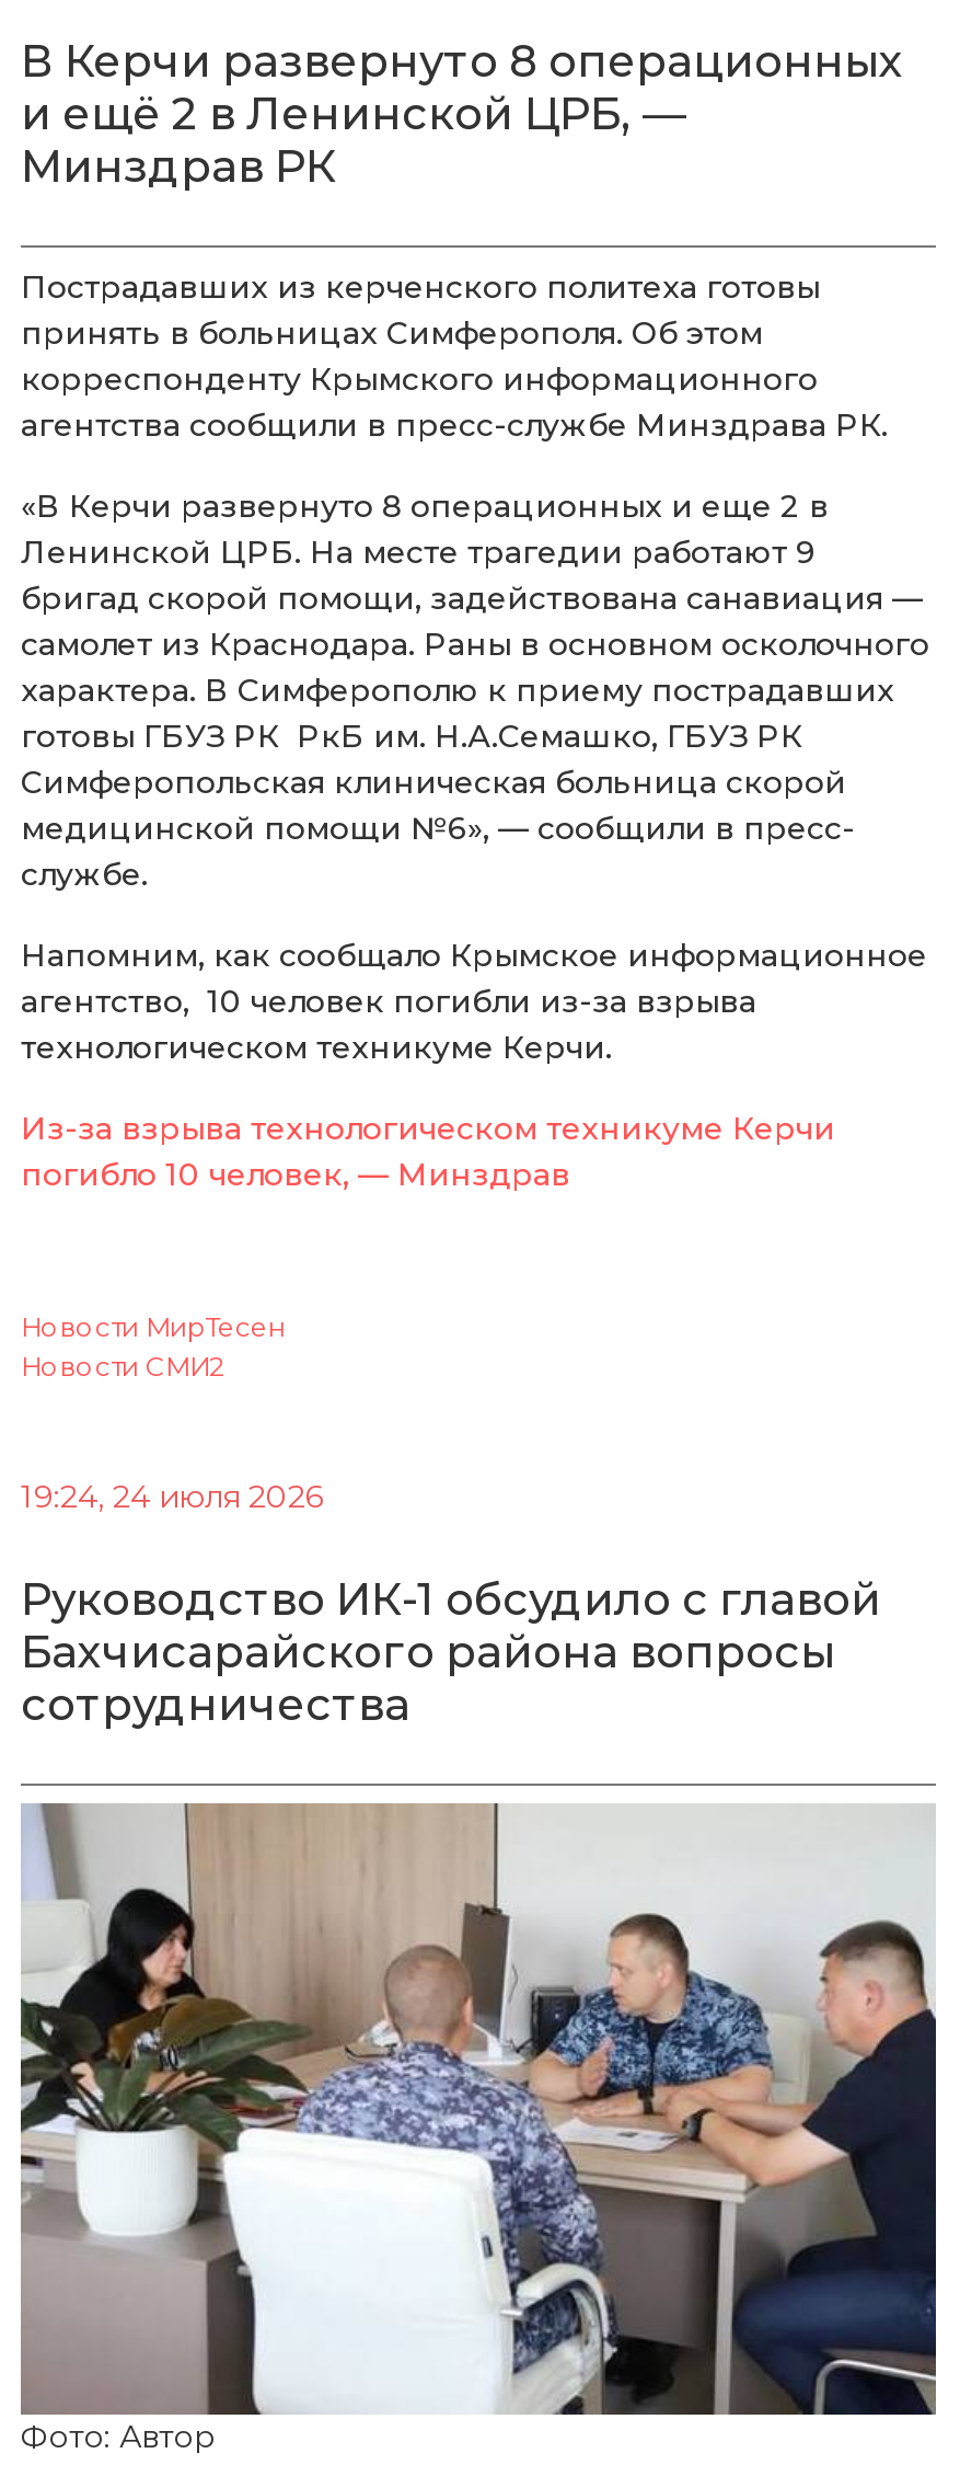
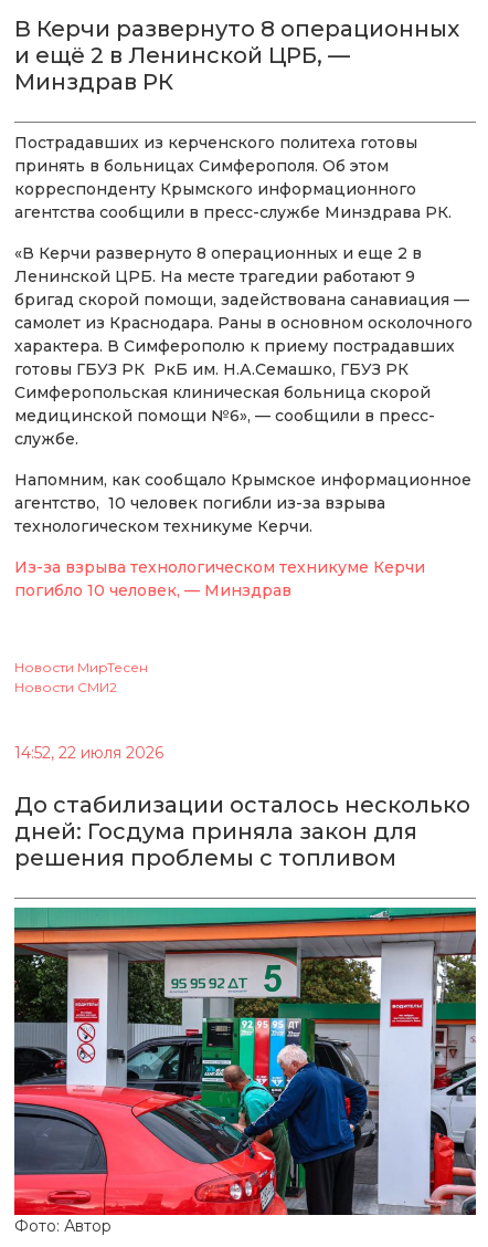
[21,1477,323,1517] 19:24, 24 июля 2026 -> [14,743,163,763] 14:52, 22 июля 2026
[21,1574,881,1731] Руководство ИК-1 обсудило с главой | Бахчисарайского района вопросы | сотрудничества -> [14,792,470,871] До стабилизации осталось несколько | дней: Госдума приняла закон для | решения проблемы с топливом
[19,1803,938,2419] [image] -> [13,907,477,1216] [image]

